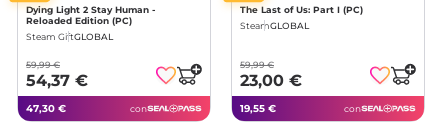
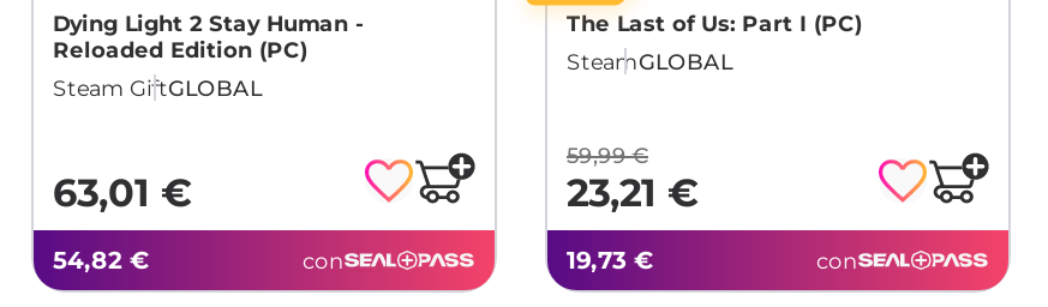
[26,59,88,90] 59,99 € | 54,37 € -> [53,170,192,216] 63,01 €
[240,71,302,90] 23,00 € -> [567,170,699,216] 23,21 €
[26,102,66,115] 47,30 € -> [53,244,149,276] 54,82 €
[240,102,276,115] 19,55 € -> [567,244,653,276] 19,73 €

